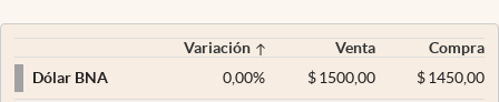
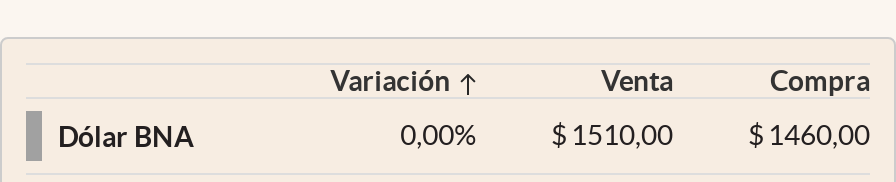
[307,69,375,86] $ 1500,00 -> [551,119,673,151] $ 1510,00
[417,69,485,86] $ 1450,00 -> [748,119,870,151] $ 1460,00

